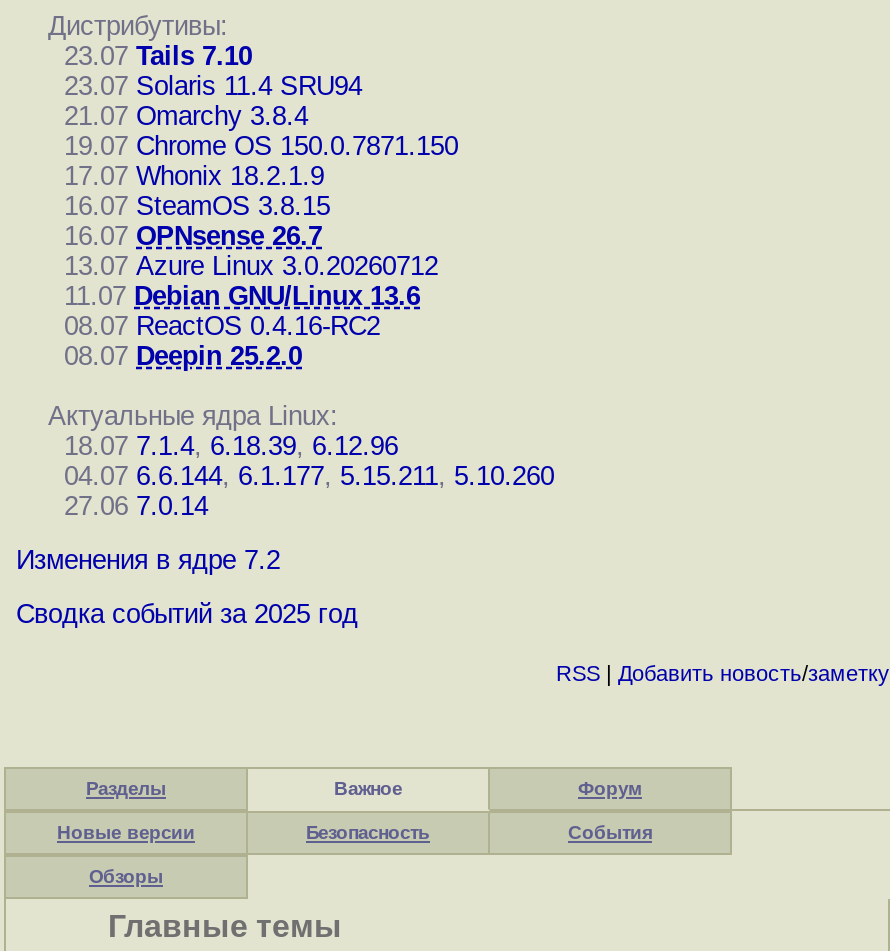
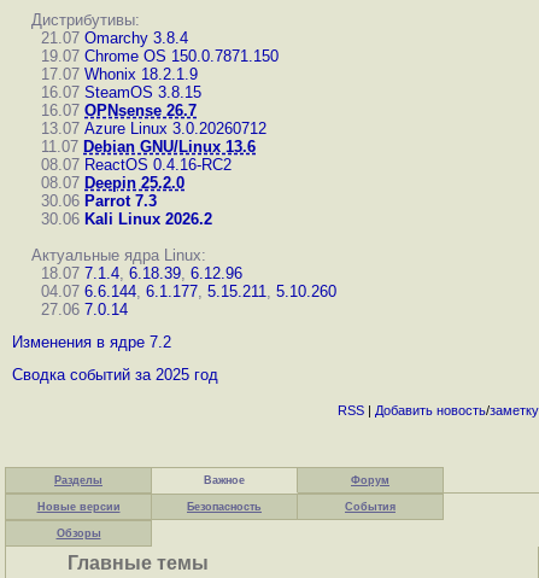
[48,41,362,101] 23.07 Tails 7.10 | 23.07 Solaris 11.4 SRU94 -> none
moved [48,101,458,371] -> [31,29,279,192]: 21.07 Omarchy 3.8.4 | 19.07 Chrome OS 150.0.7871.150 | 17.07 Whonix 18.2.1.9 | ... | 08.07 ReactOS 0.4.16-RC2 | 08.07 Deepin 25.2.0
none -> [31,192,212,228] 30.06 Parrot 7.3 | 30.06 Kali Linux 2026.2

